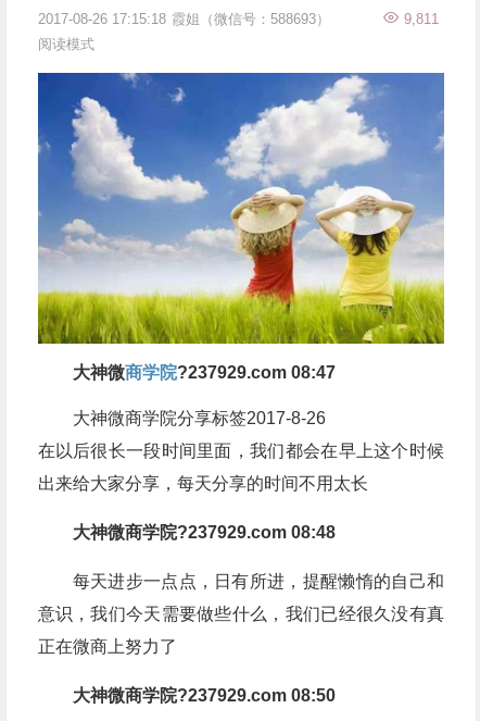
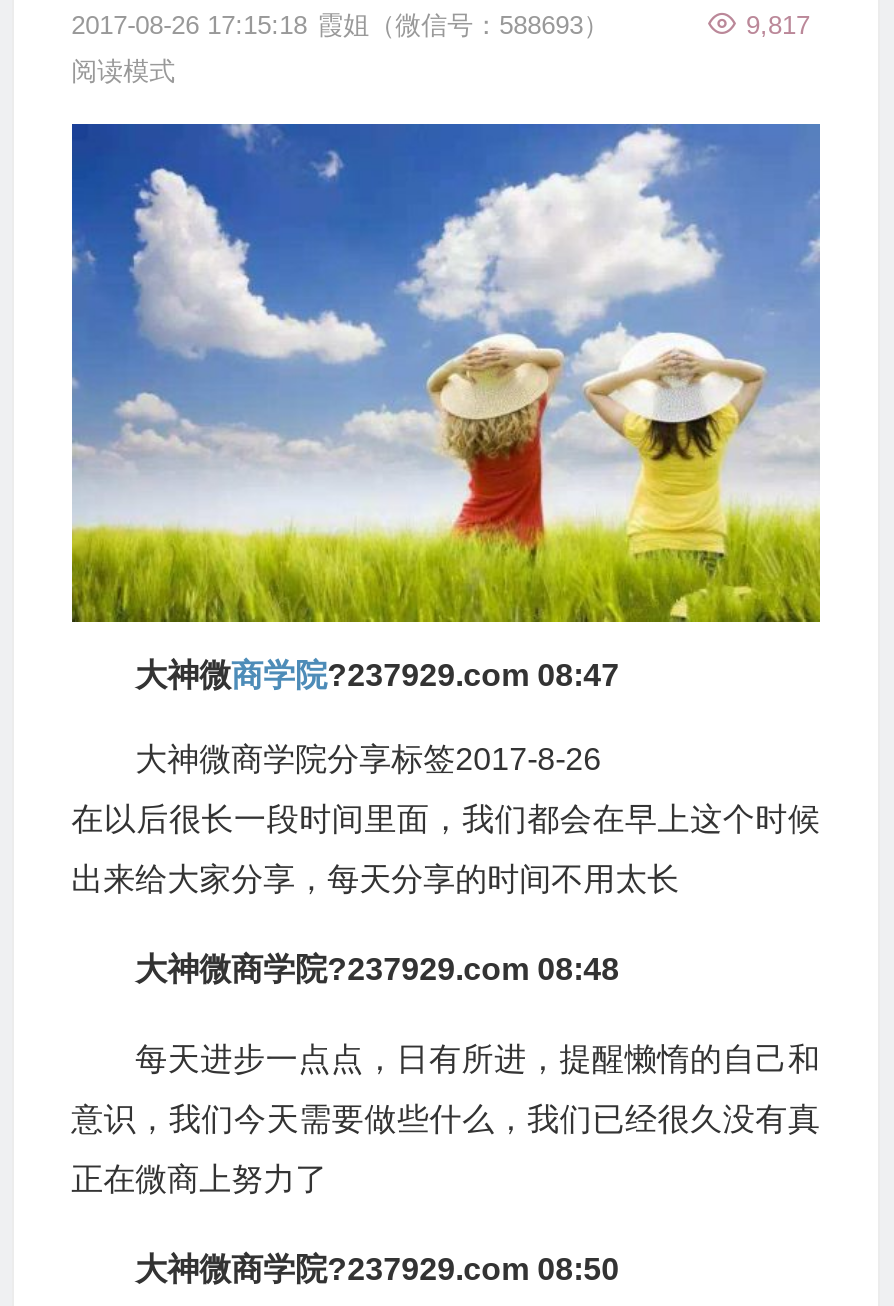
[404,11,439,27] 9,811 -> [746,10,810,40] 9,817

